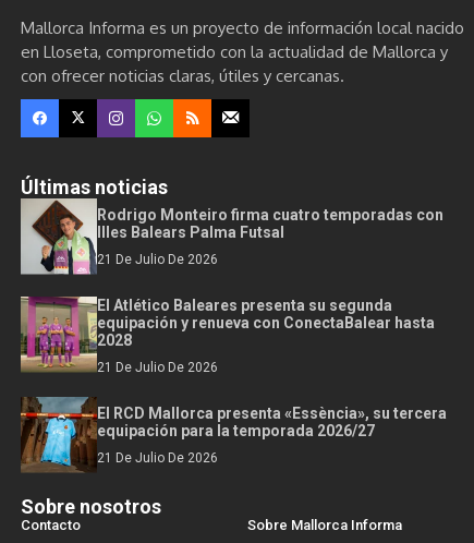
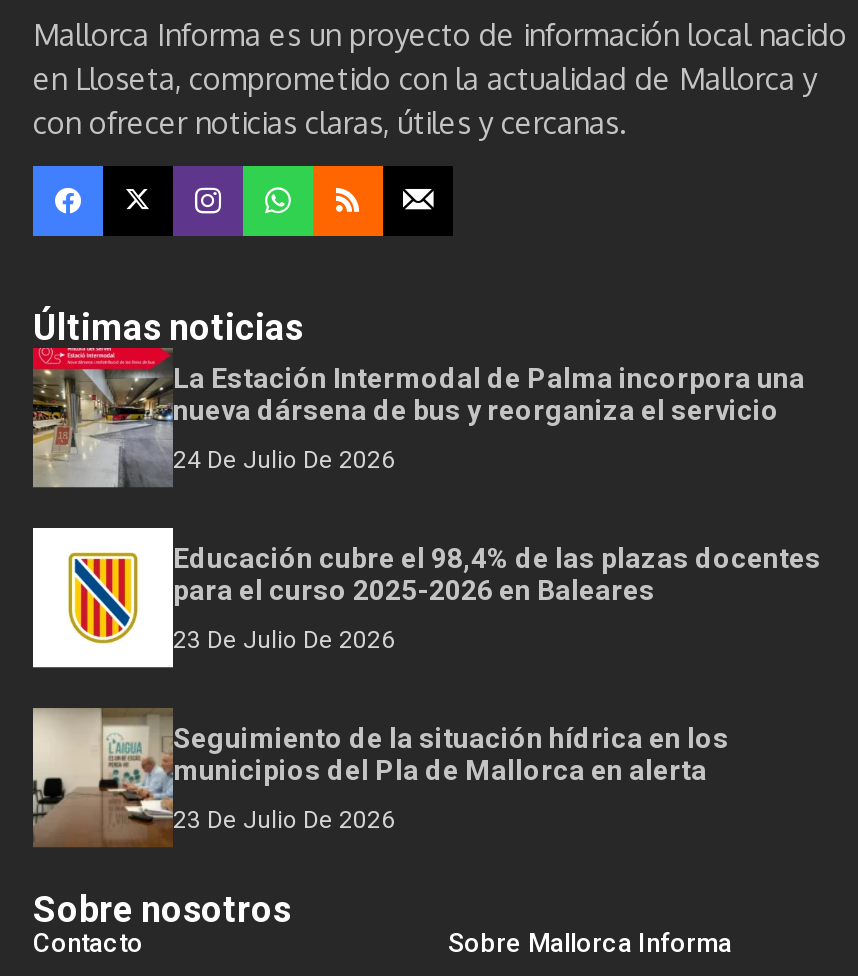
[20,201,443,275] [image] | Rodrigo Monteiro firma cuatro temporadas con | Illes Balears Palma Futsal -> [31,352,805,486] [image] | La Estación Intermodal de Palma incorpora una | nueva dársena de bus y reorganiza el servicio
[97,251,218,267] 21 De Julio De 2026 -> [173,445,395,473] 24 De Julio De 2026
[20,295,435,373] [image] | El Atlético Baleares presenta su segunda | equipación y renueva con ConectaBalear hasta | 2028 -> [31,526,821,670] [image] | Educación cubre el 98,4% de las plazas docentes | para el curso 2025-2026 en Baleares
[97,359,218,375] 21 De Julio De 2026 -> [173,625,395,653] 23 De Julio De 2026
[20,397,447,469] [image] | El RCD Mallorca presenta «Essència», su tercera | equipación para la temporada 2026/27 -> [31,706,729,842] [image] | Seguimiento de la situación hídrica en los | municipios del Pla de Mallorca en alerta
[97,450,218,465] 21 De Julio De 2026 -> [173,805,395,833] 23 De Julio De 2026

